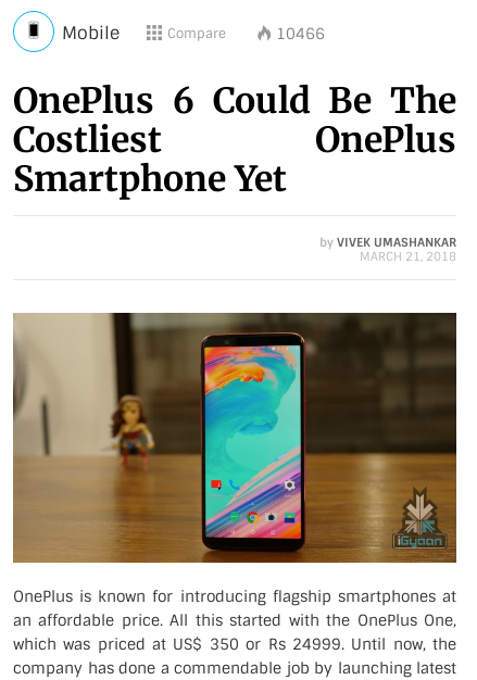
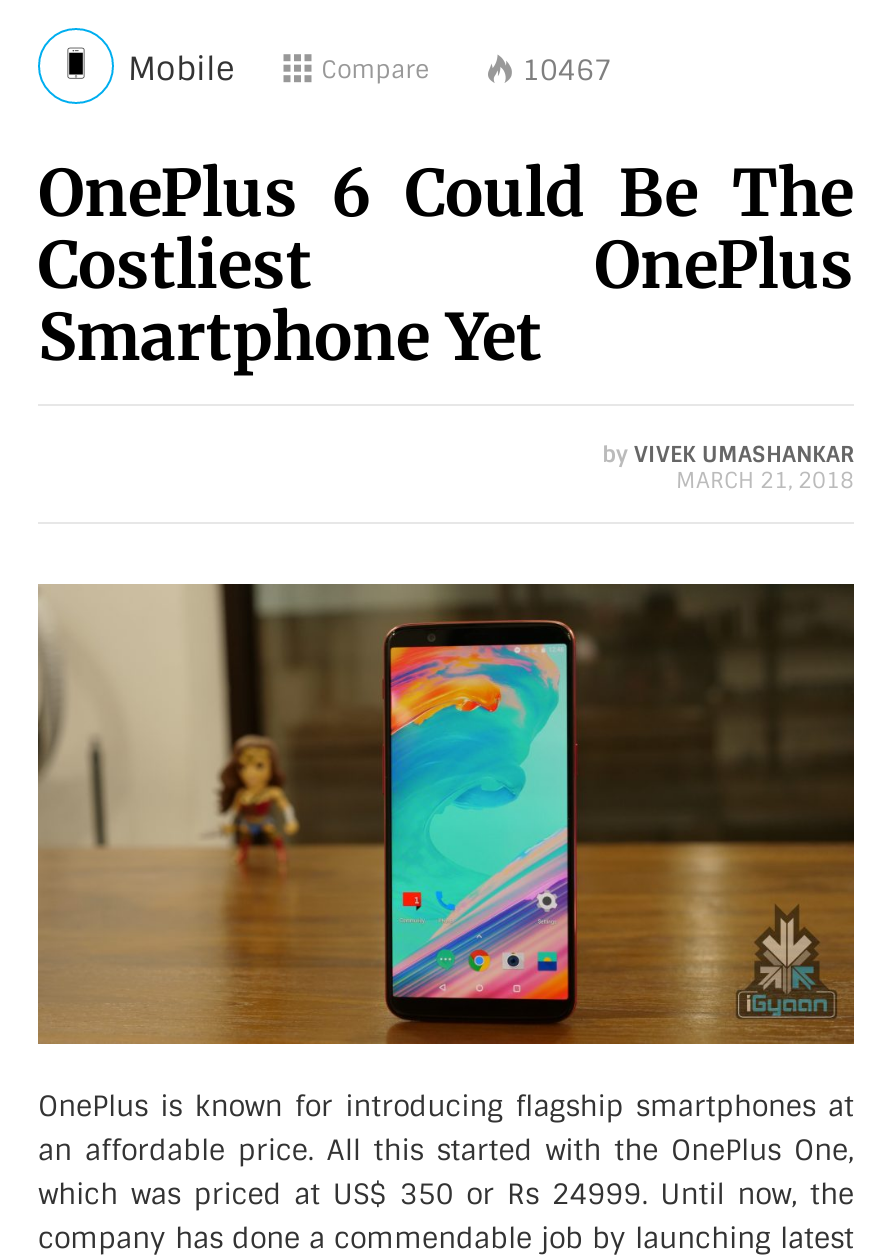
[276,24,325,43] 10466 -> [522,52,612,88] 10467

